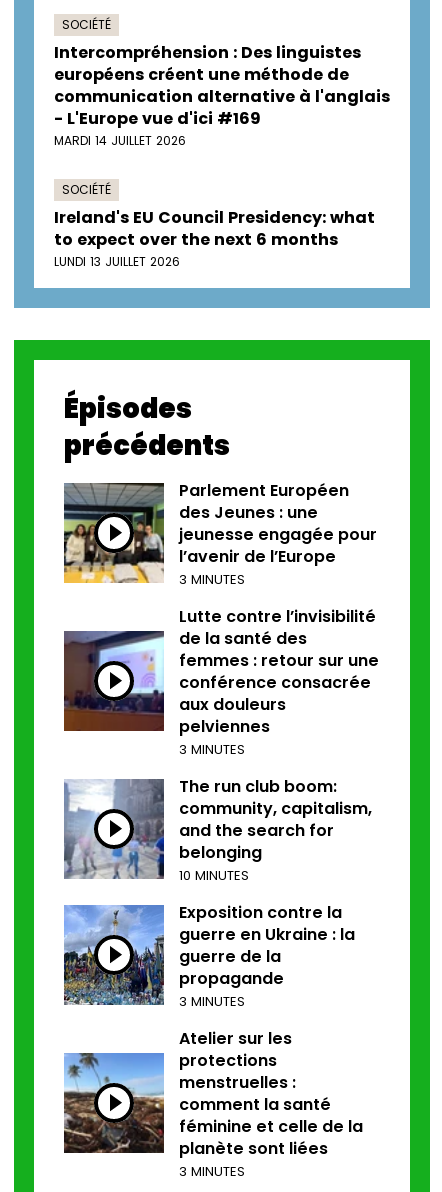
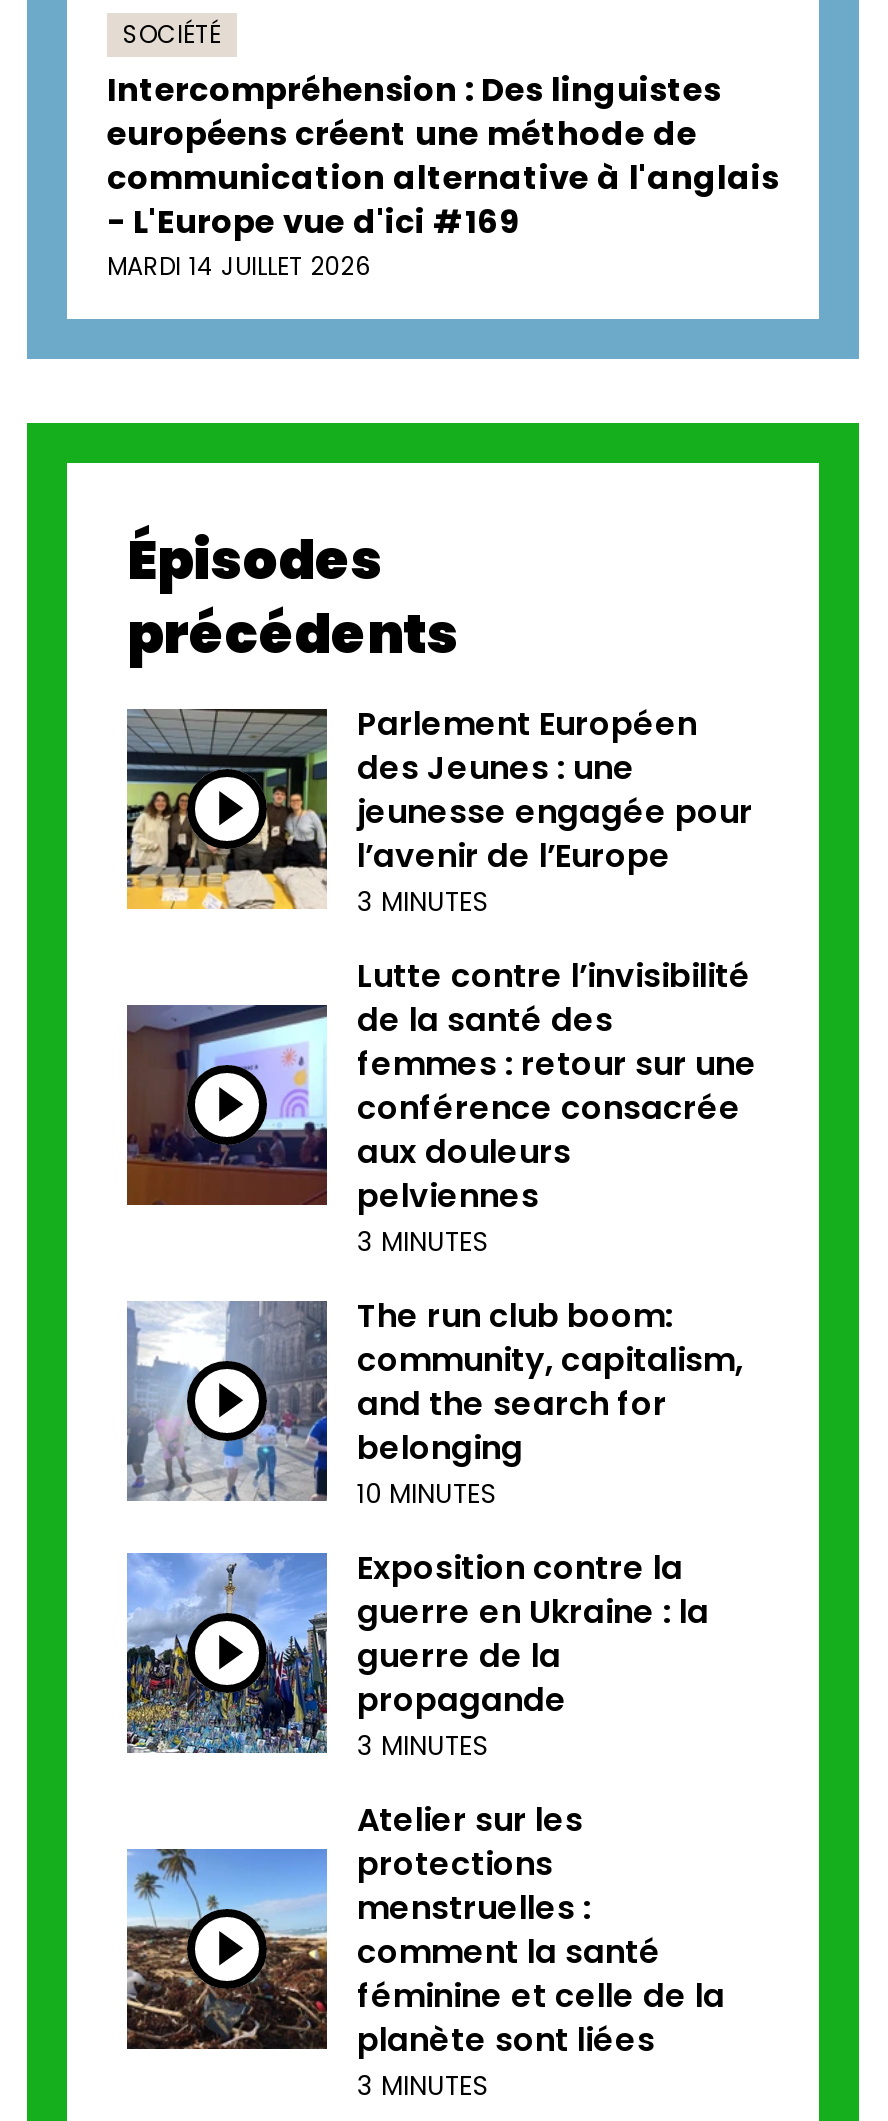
[54,181,375,270] SOCIÉTÉ | Ireland's EU Council Presidency: what | to expect over the next 6 months | LUNDI 13 JUILLET 2026 -> none

